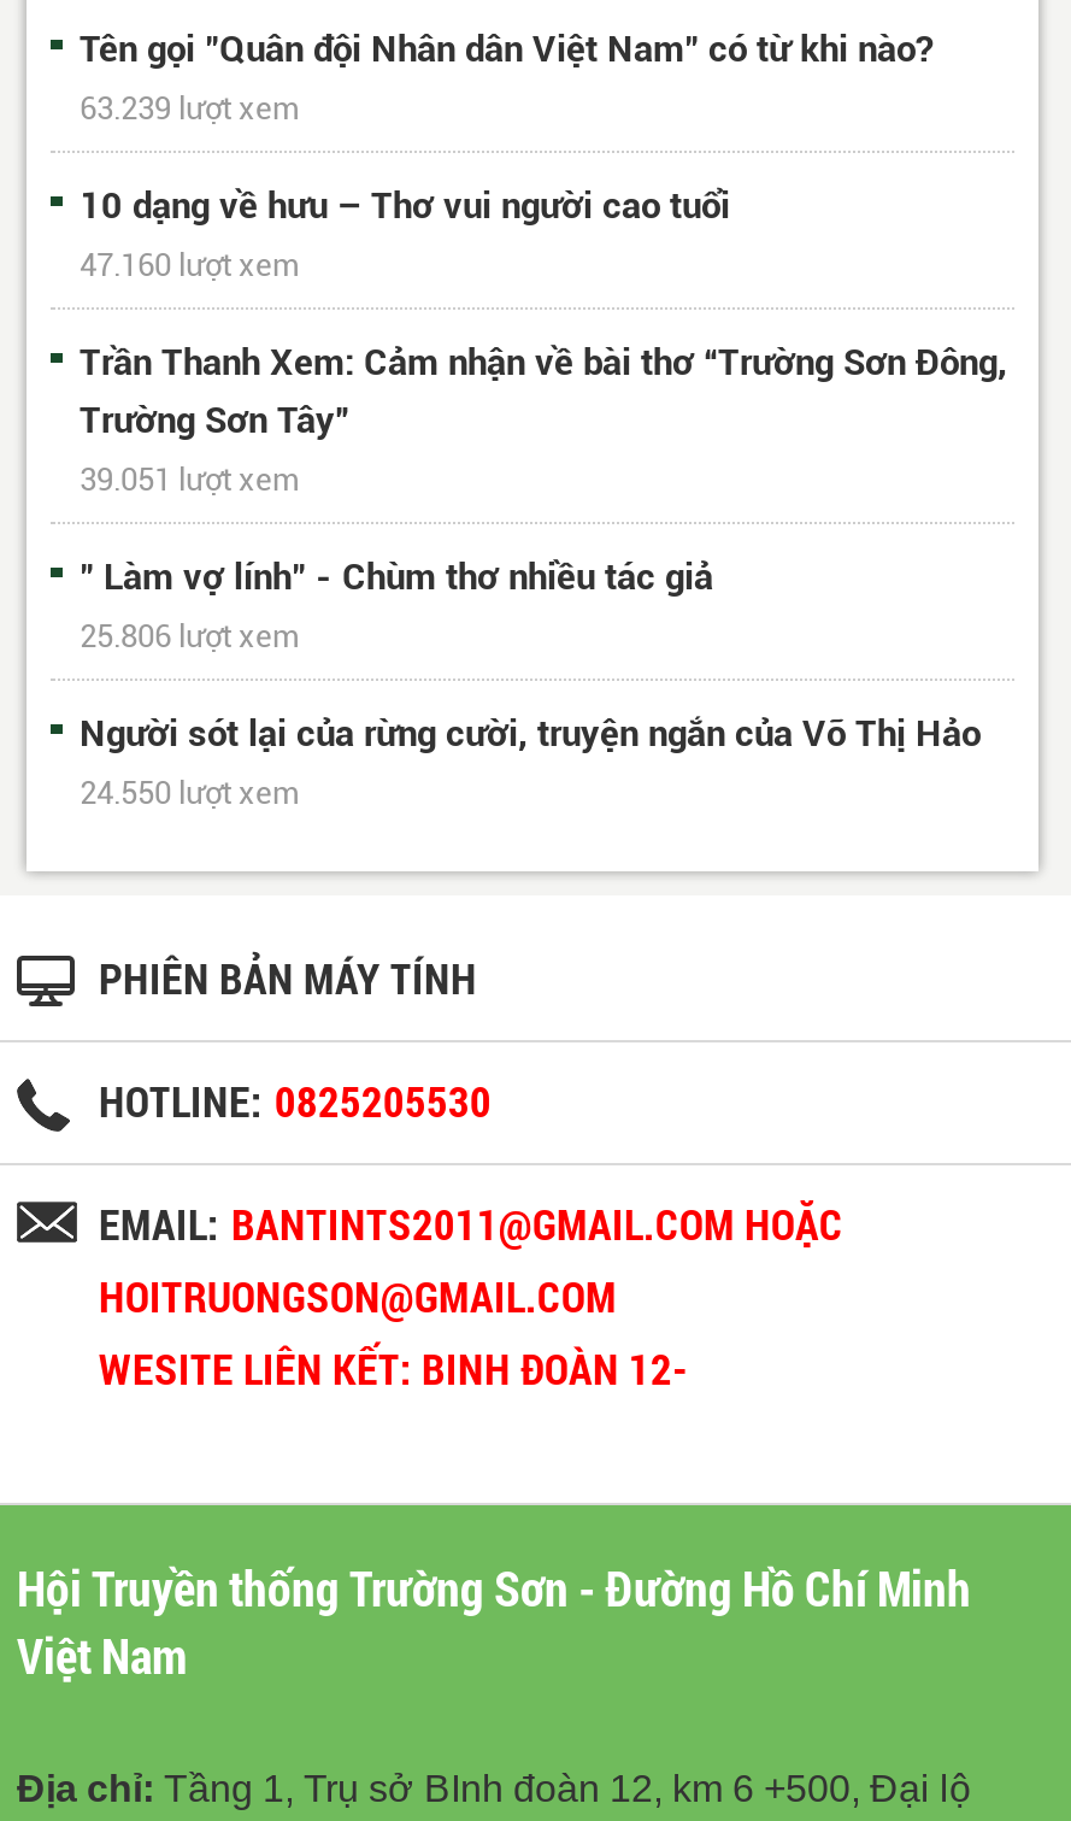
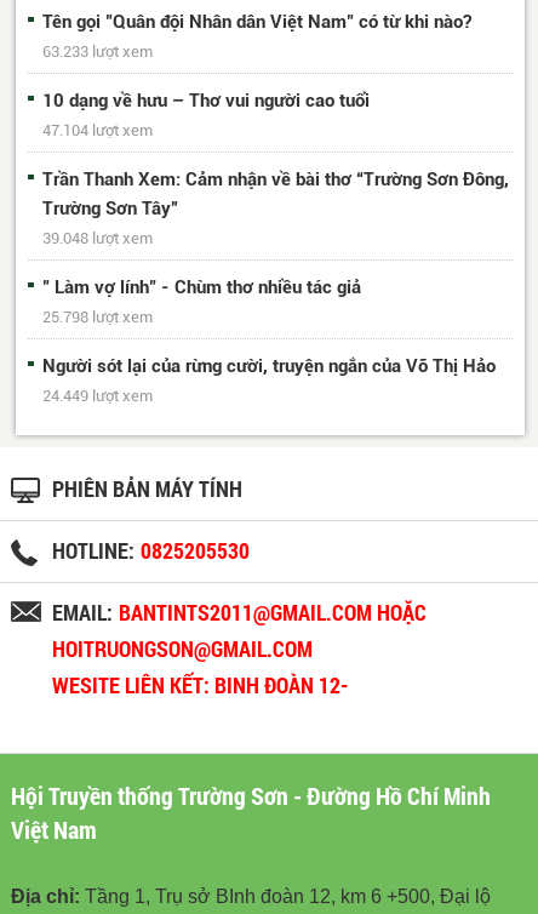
[80,90,299,126] 63.239 lượt xem -> [42,42,153,60] 63.233 lượt xem
[80,247,299,283] 47.160 lượt xem -> [42,121,153,139] 47.104 lượt xem
[80,461,299,497] 39.051 lượt xem -> [42,229,153,247] 39.048 lượt xem
[80,618,299,654] 25.806 lượt xem -> [42,308,153,326] 25.798 lượt xem
[80,774,299,811] 24.550 lượt xem -> [42,386,153,405] 24.449 lượt xem

